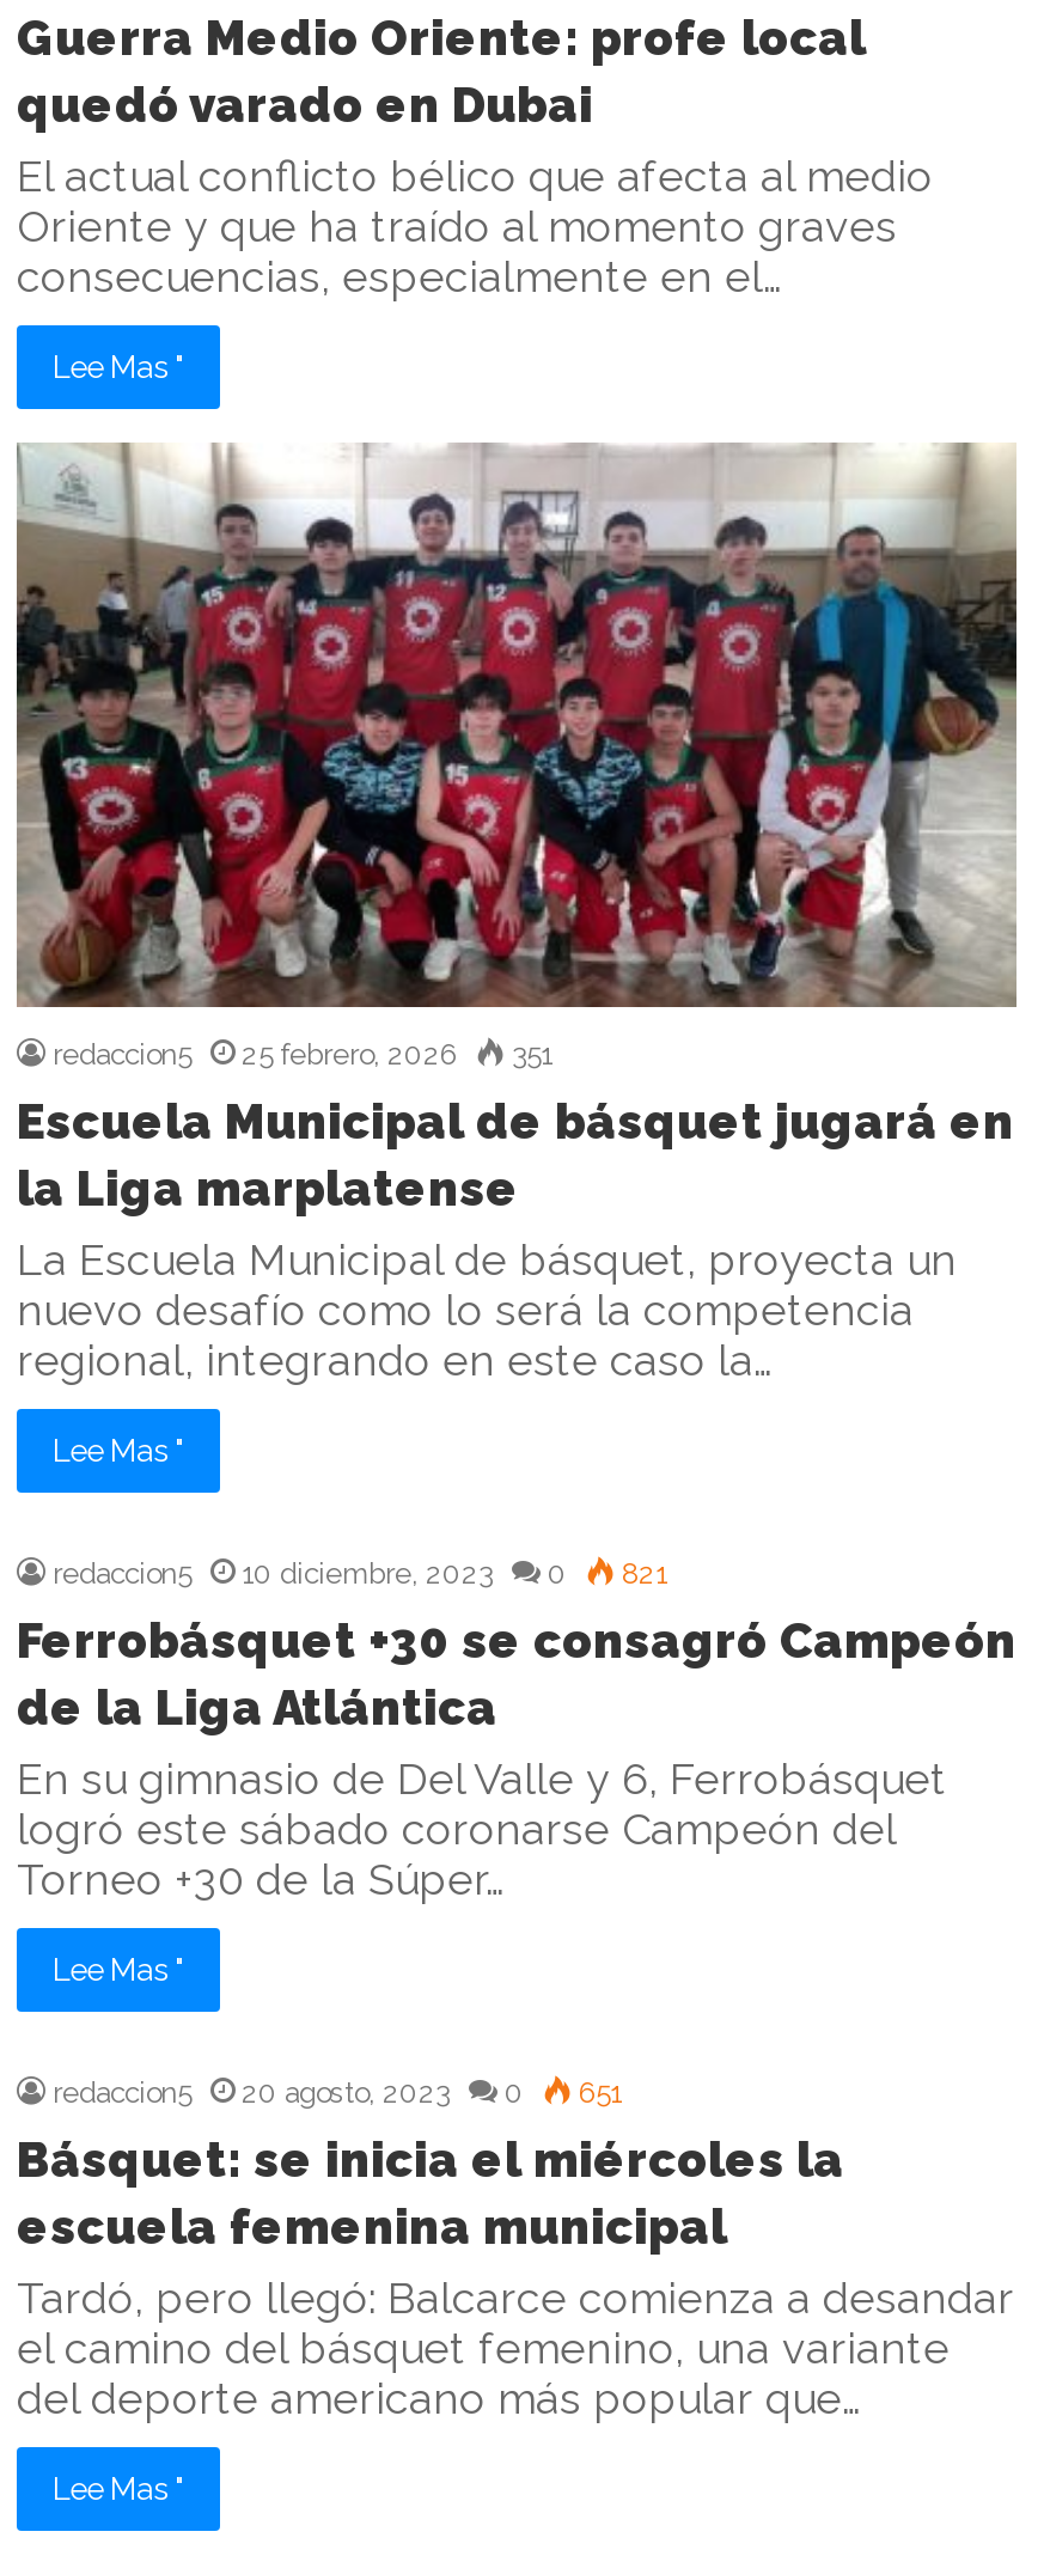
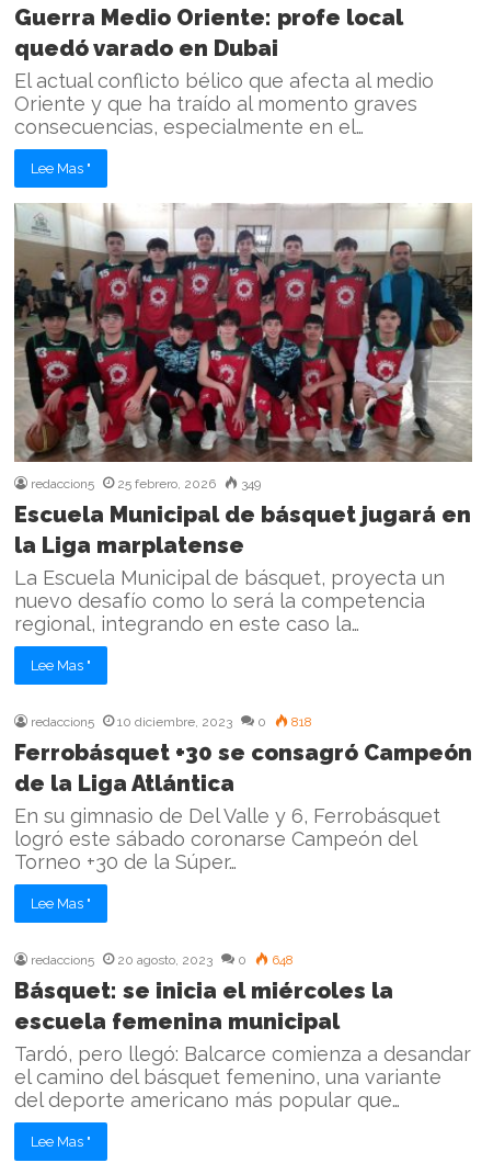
[53,1038,552,1072] redaccion5 25 febrero, 2026 351 -> [31,476,261,492] redaccion5 25 febrero, 2026 349
[615,1558,667,1591] 821 -> [288,714,312,730] 818
[572,2077,622,2110] 651 -> [268,952,294,968] 648

